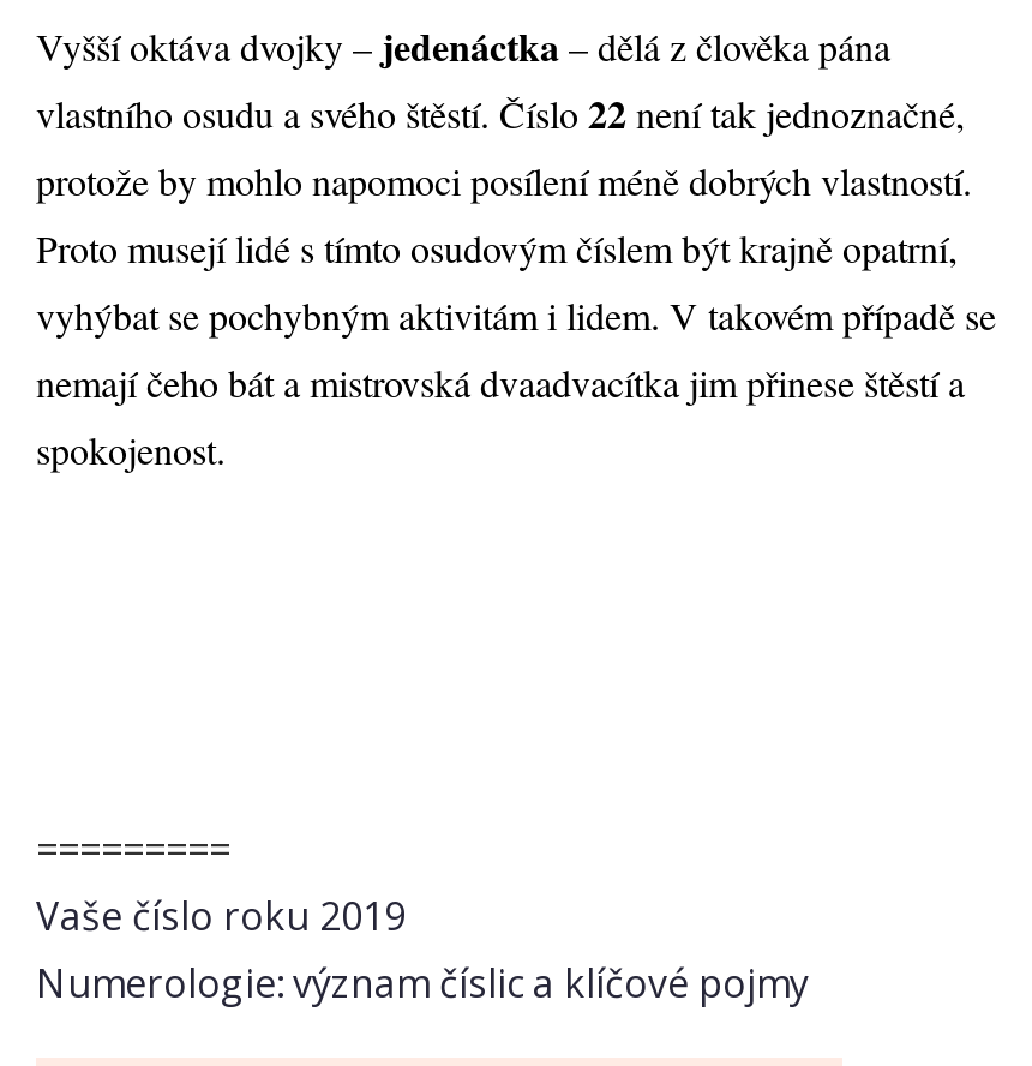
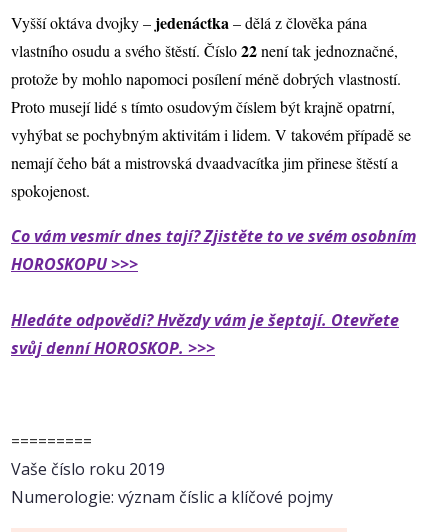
none -> [11,225,416,359] Co vám vesmír dnes tají? Zjistěte to ve svém osobním | HOROSKOPU >>> | Hledáte odpovědi? Hvězdy vám je šeptají. Otevřete | svůj denní HOROSKOP. >>>

